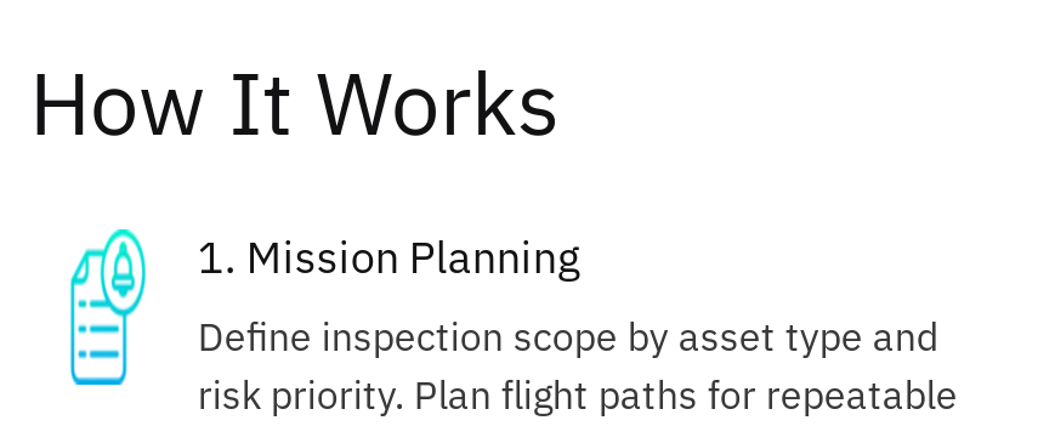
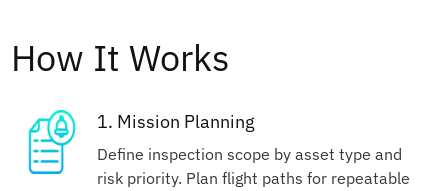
[68,227,163,387] [image] -> [28,109,66,175] [image]

